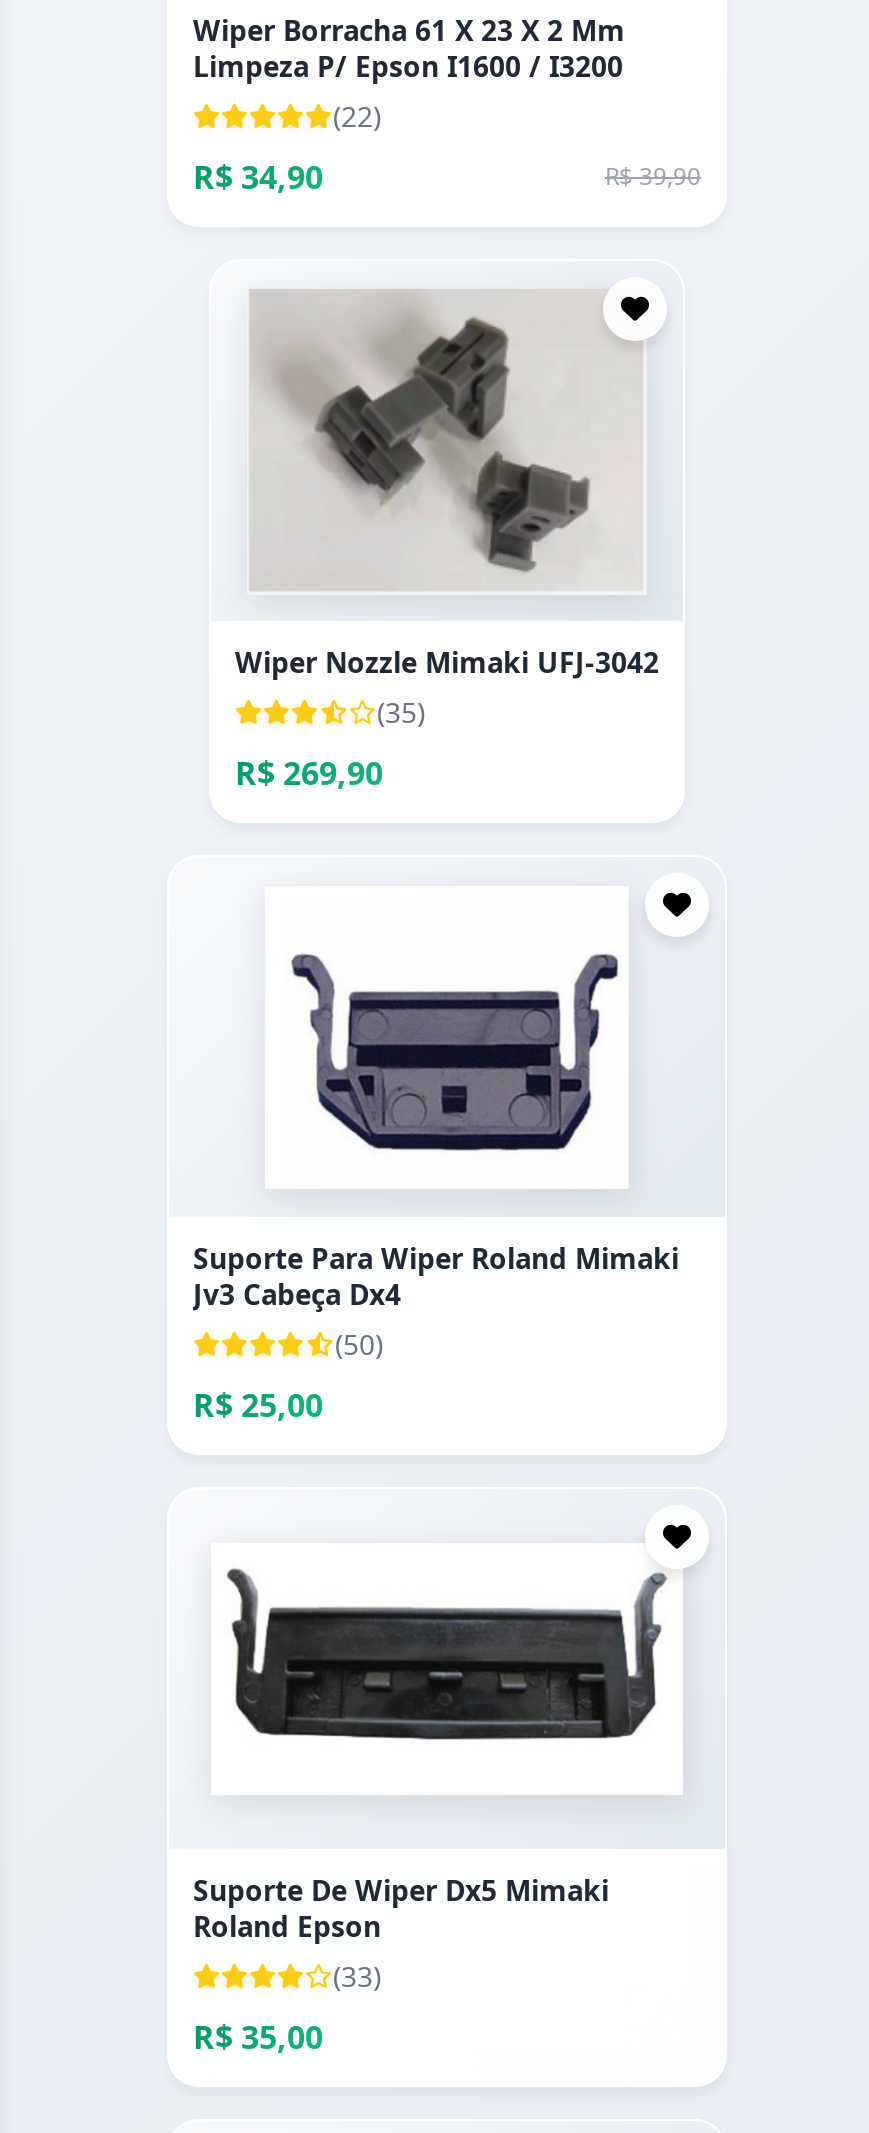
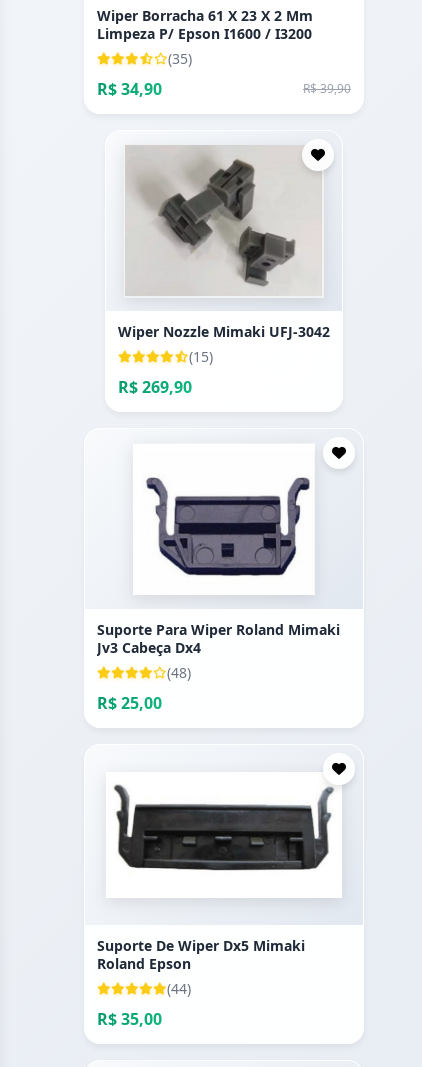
[333,97,381,135] (22) -> [168,49,192,68] (35)
[377,693,425,731] (35) -> [189,347,213,366] (15)
[335,1325,383,1363] (50) -> [167,663,191,682] (48)
[333,1957,381,1995] (33) -> [167,979,191,998] (44)

